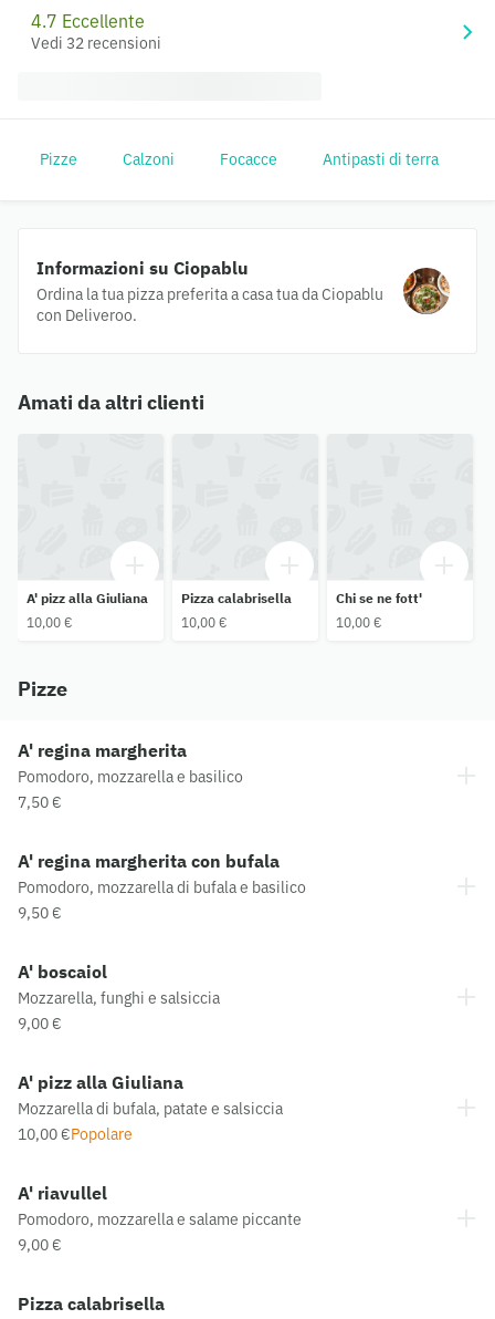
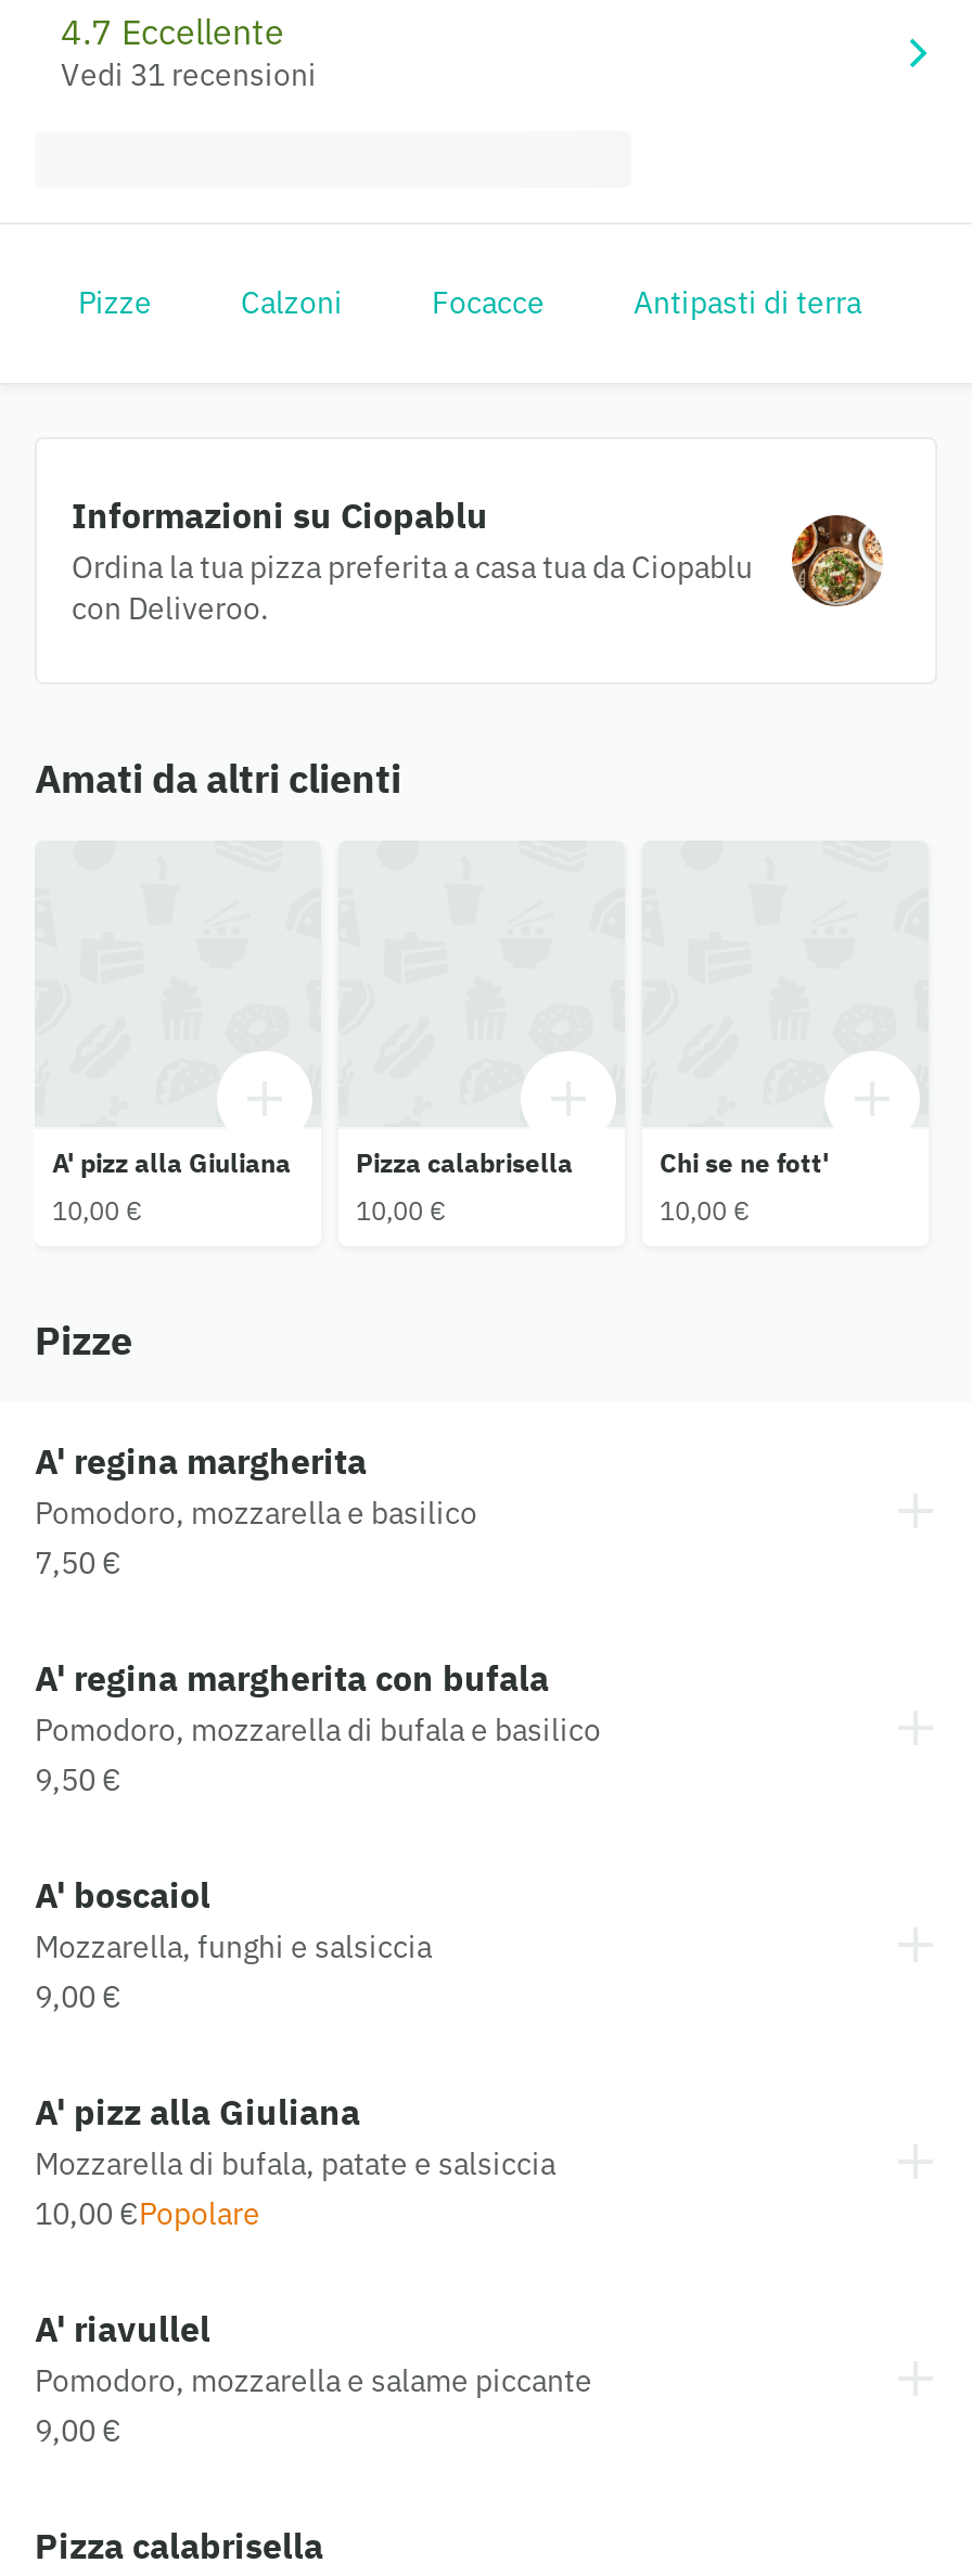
[31,33,161,53] Vedi 32 recensioni -> [61,55,317,94] Vedi 31 recensioni

